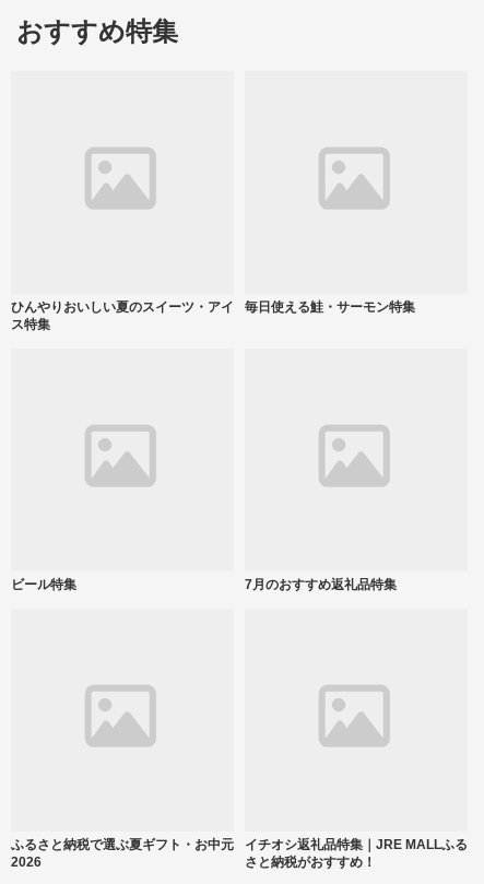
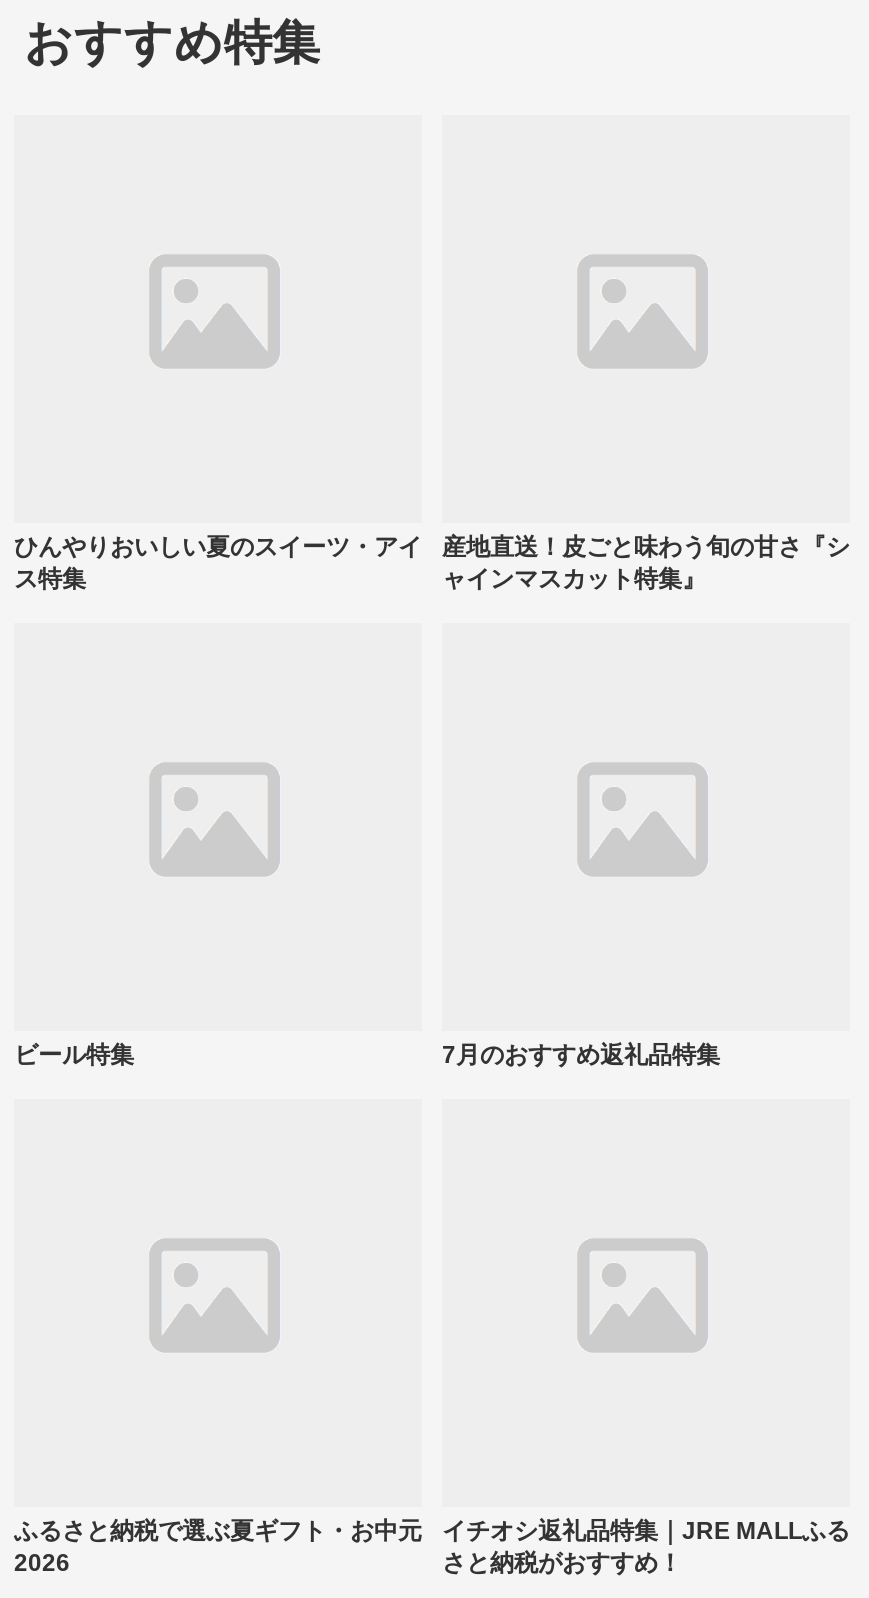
[245,299,415,314] 毎日使える鮭・サーモン特集 -> [442,532,850,592] 産地直送！皮ごと味わう旬の甘さ『シ | ャインマスカット特集』

